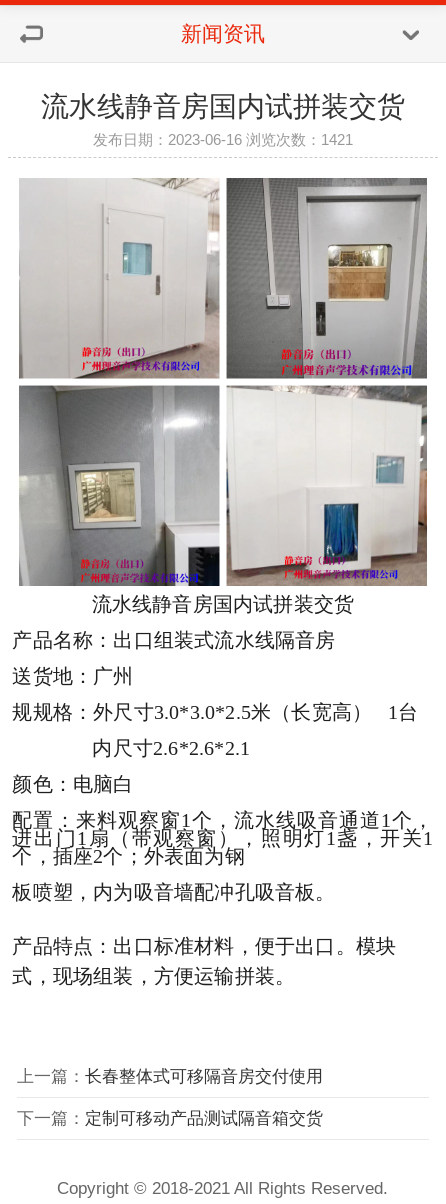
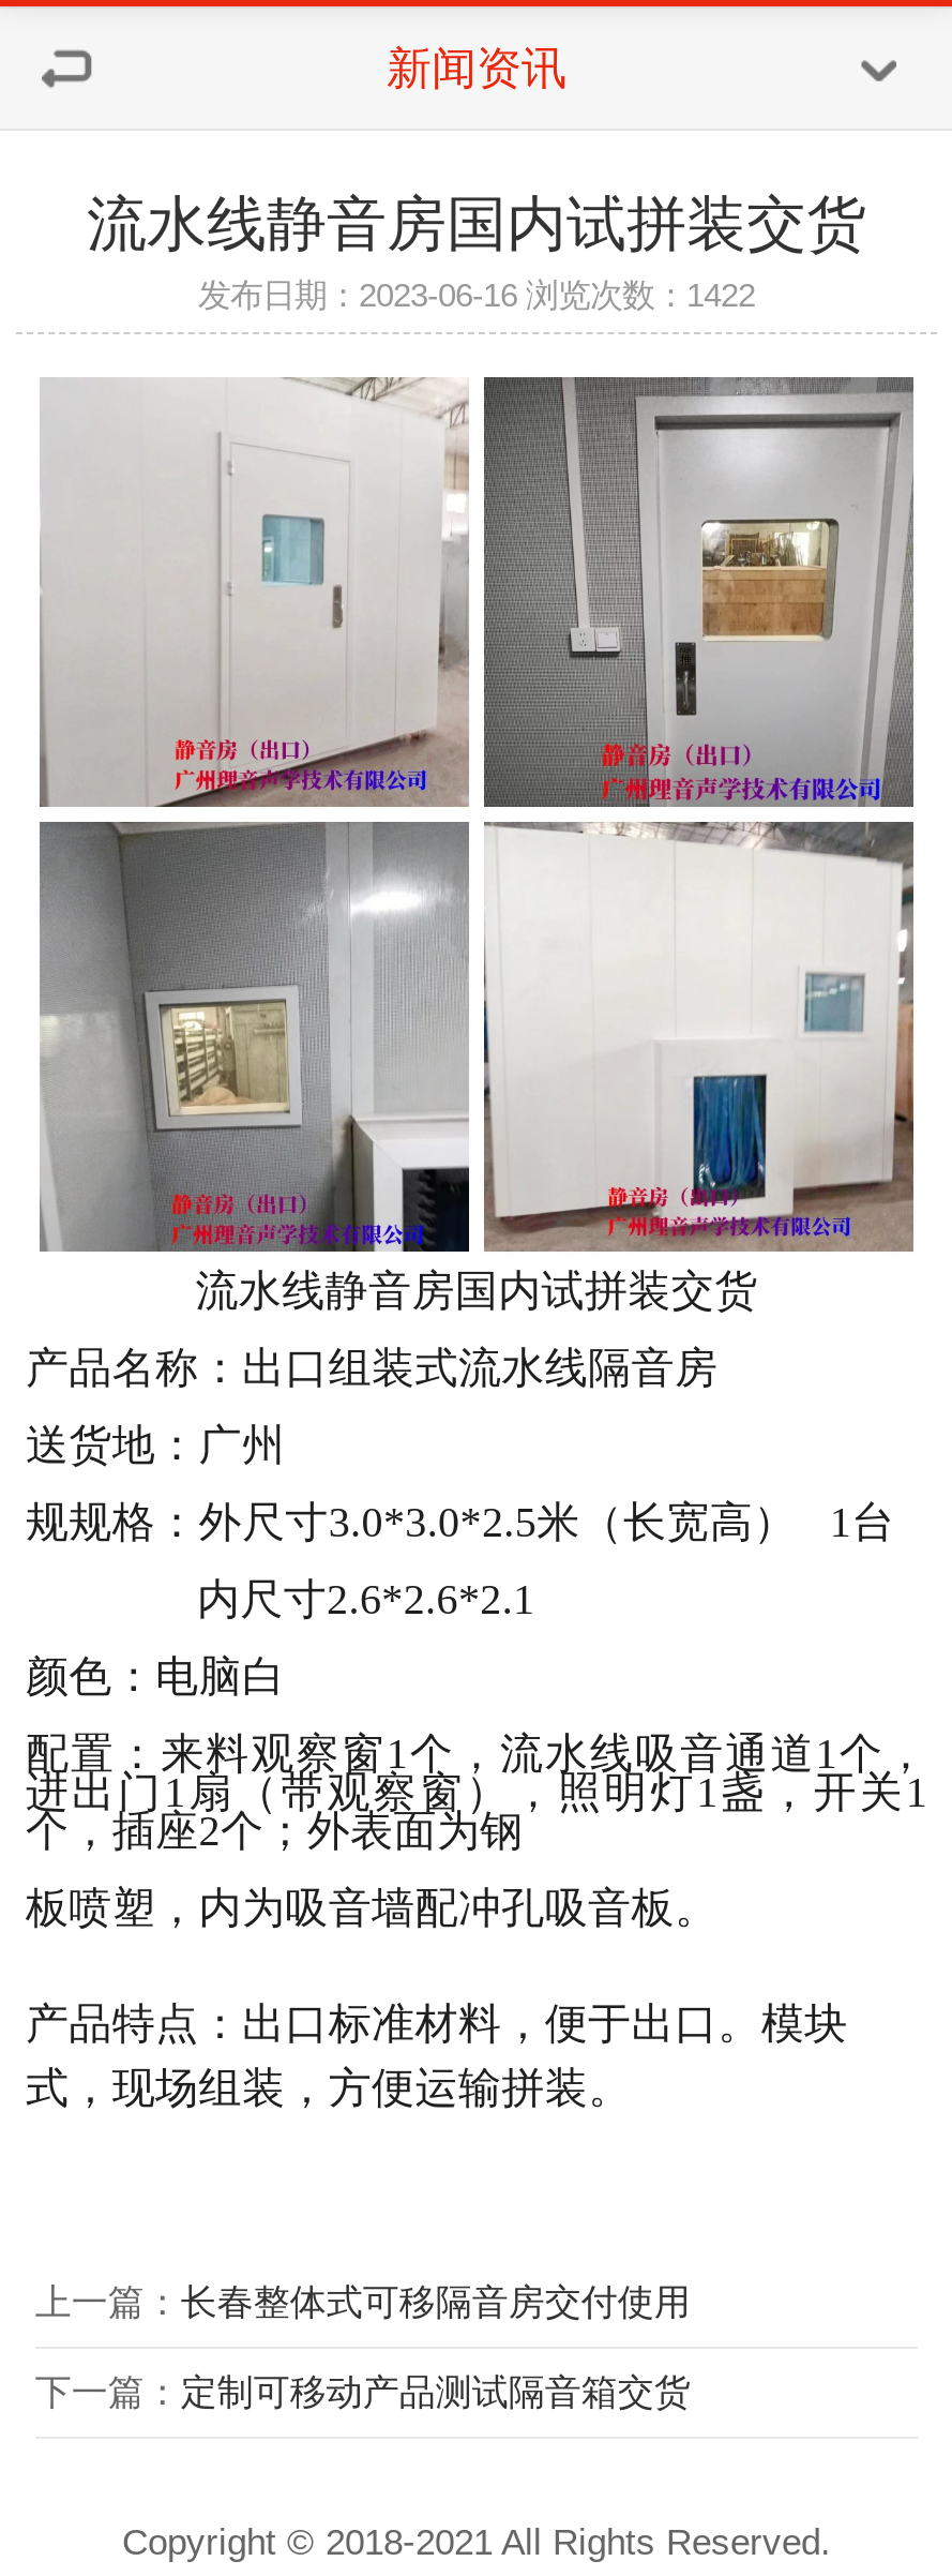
[93,131,353,148] 发布日期：2023-06-16 浏览次数：1421 -> [198,276,755,313] 发布日期：2023-06-16 浏览次数：1422

